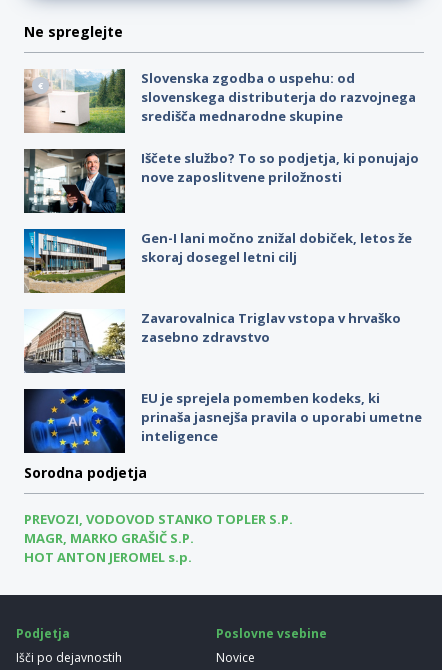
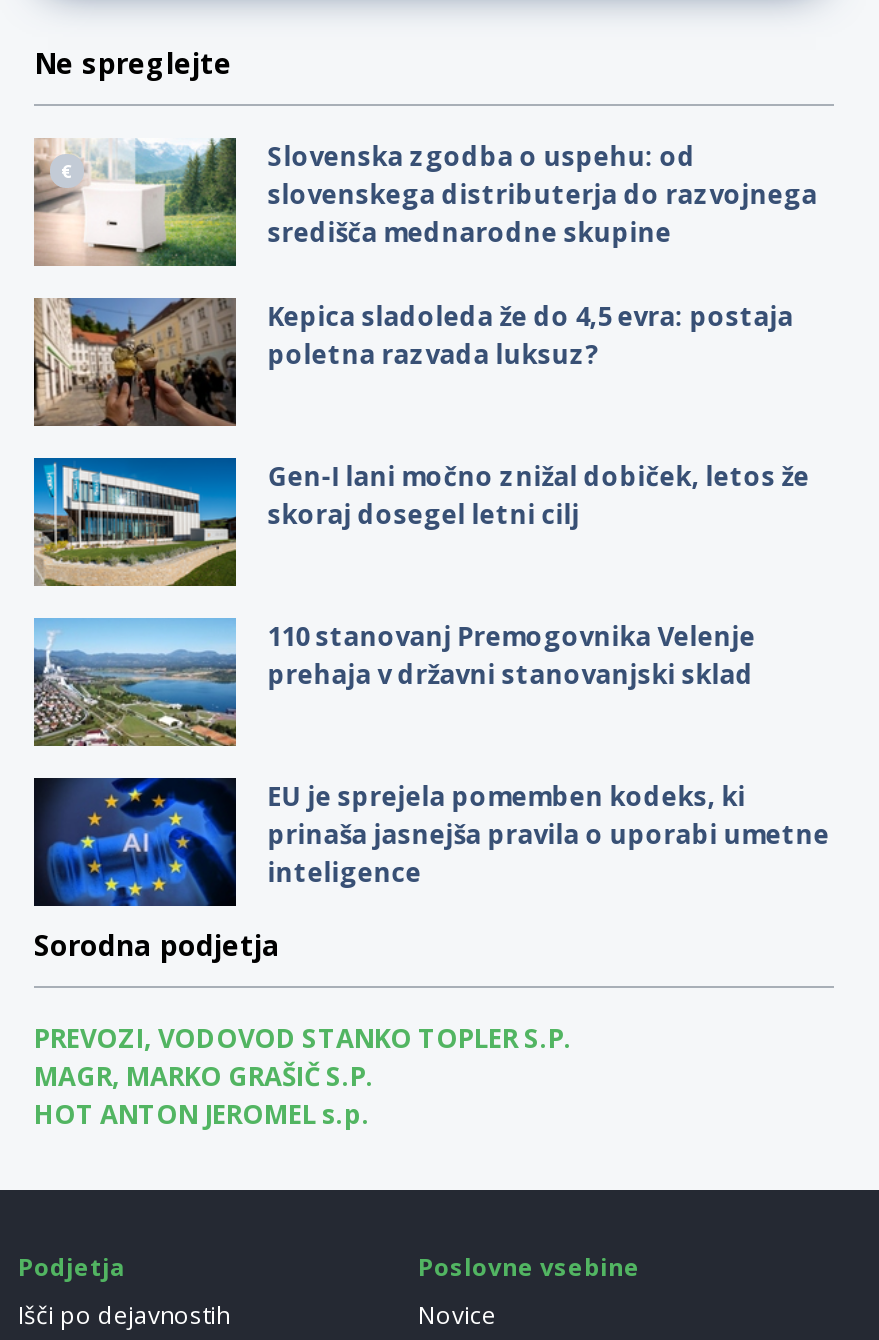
[23,148,419,214] [image] | Iščete službo? To so podjetja, ki ponujajo | nove zaposlitvene priložnosti -> [32,296,794,428] [image] | Kepica sladoleda že do 4,5 evra: postaja | poletna razvada luksuz?
[24,308,401,373] [image] | Zavarovalnica Triglav vstopa v hrvaško | zasebno zdravstvo -> [32,616,756,748] [image] | 110 stanovanj Premogovnika Velenje | prehaja v državni stanovanjski sklad

